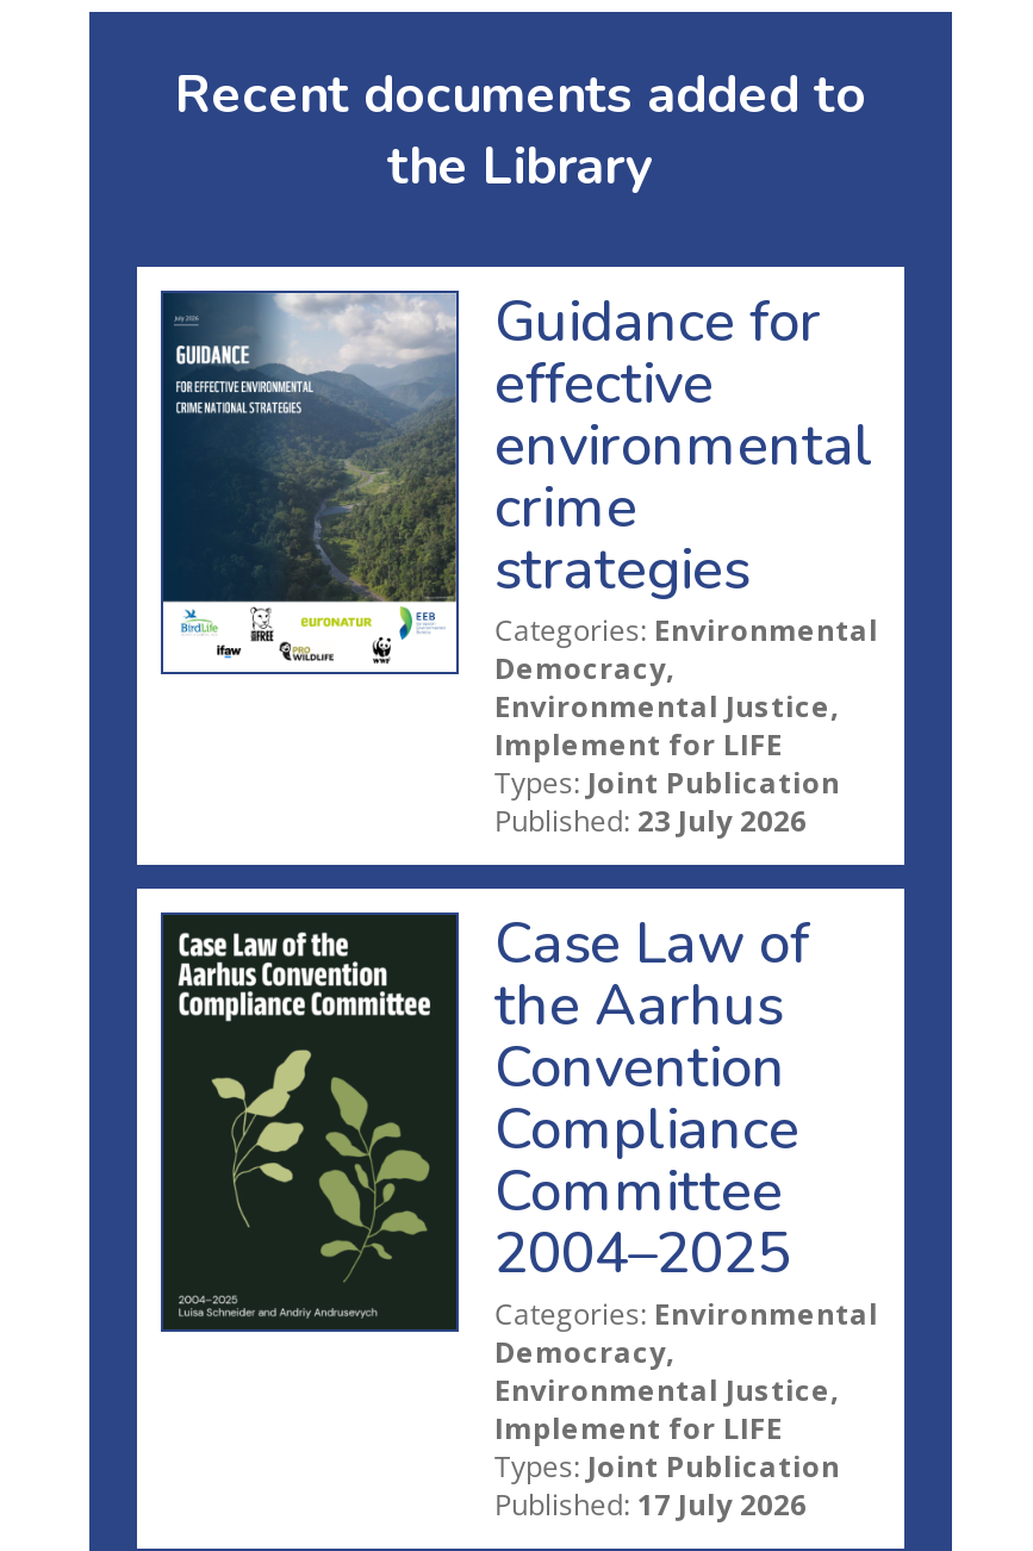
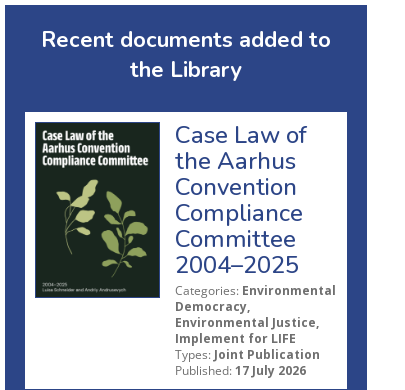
[161,283,878,841] [image] | Guidance for | effective | environmental | crime | strategies | Categories: Environmental | Democracy, | Environmental Justice, | Implement for LIFE | Types: Joint Publication | Published: 23 July 2026 -> none

